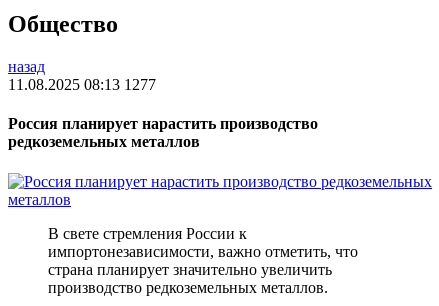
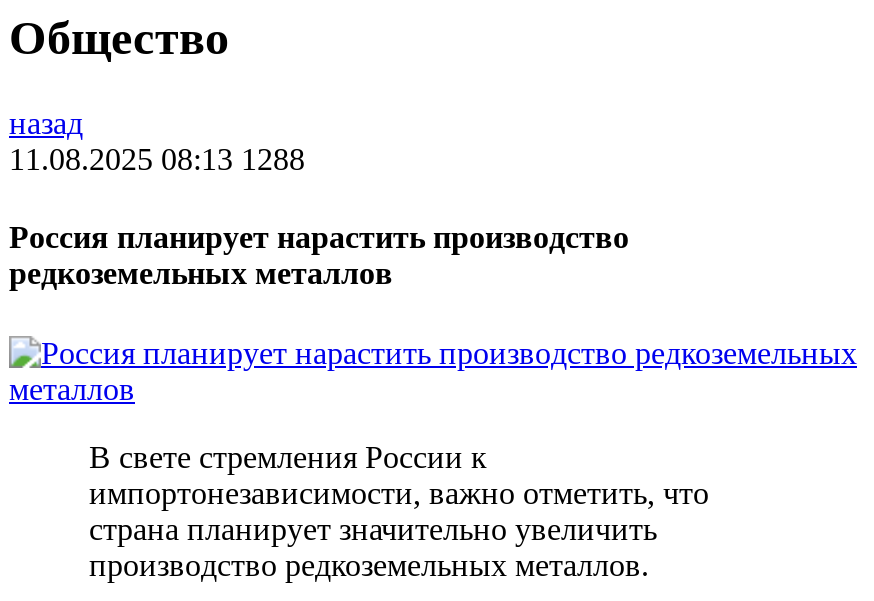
[8,76,156,93] 11.08.2025 08:13 1277 -> [9,142,305,176] 11.08.2025 08:13 1288

